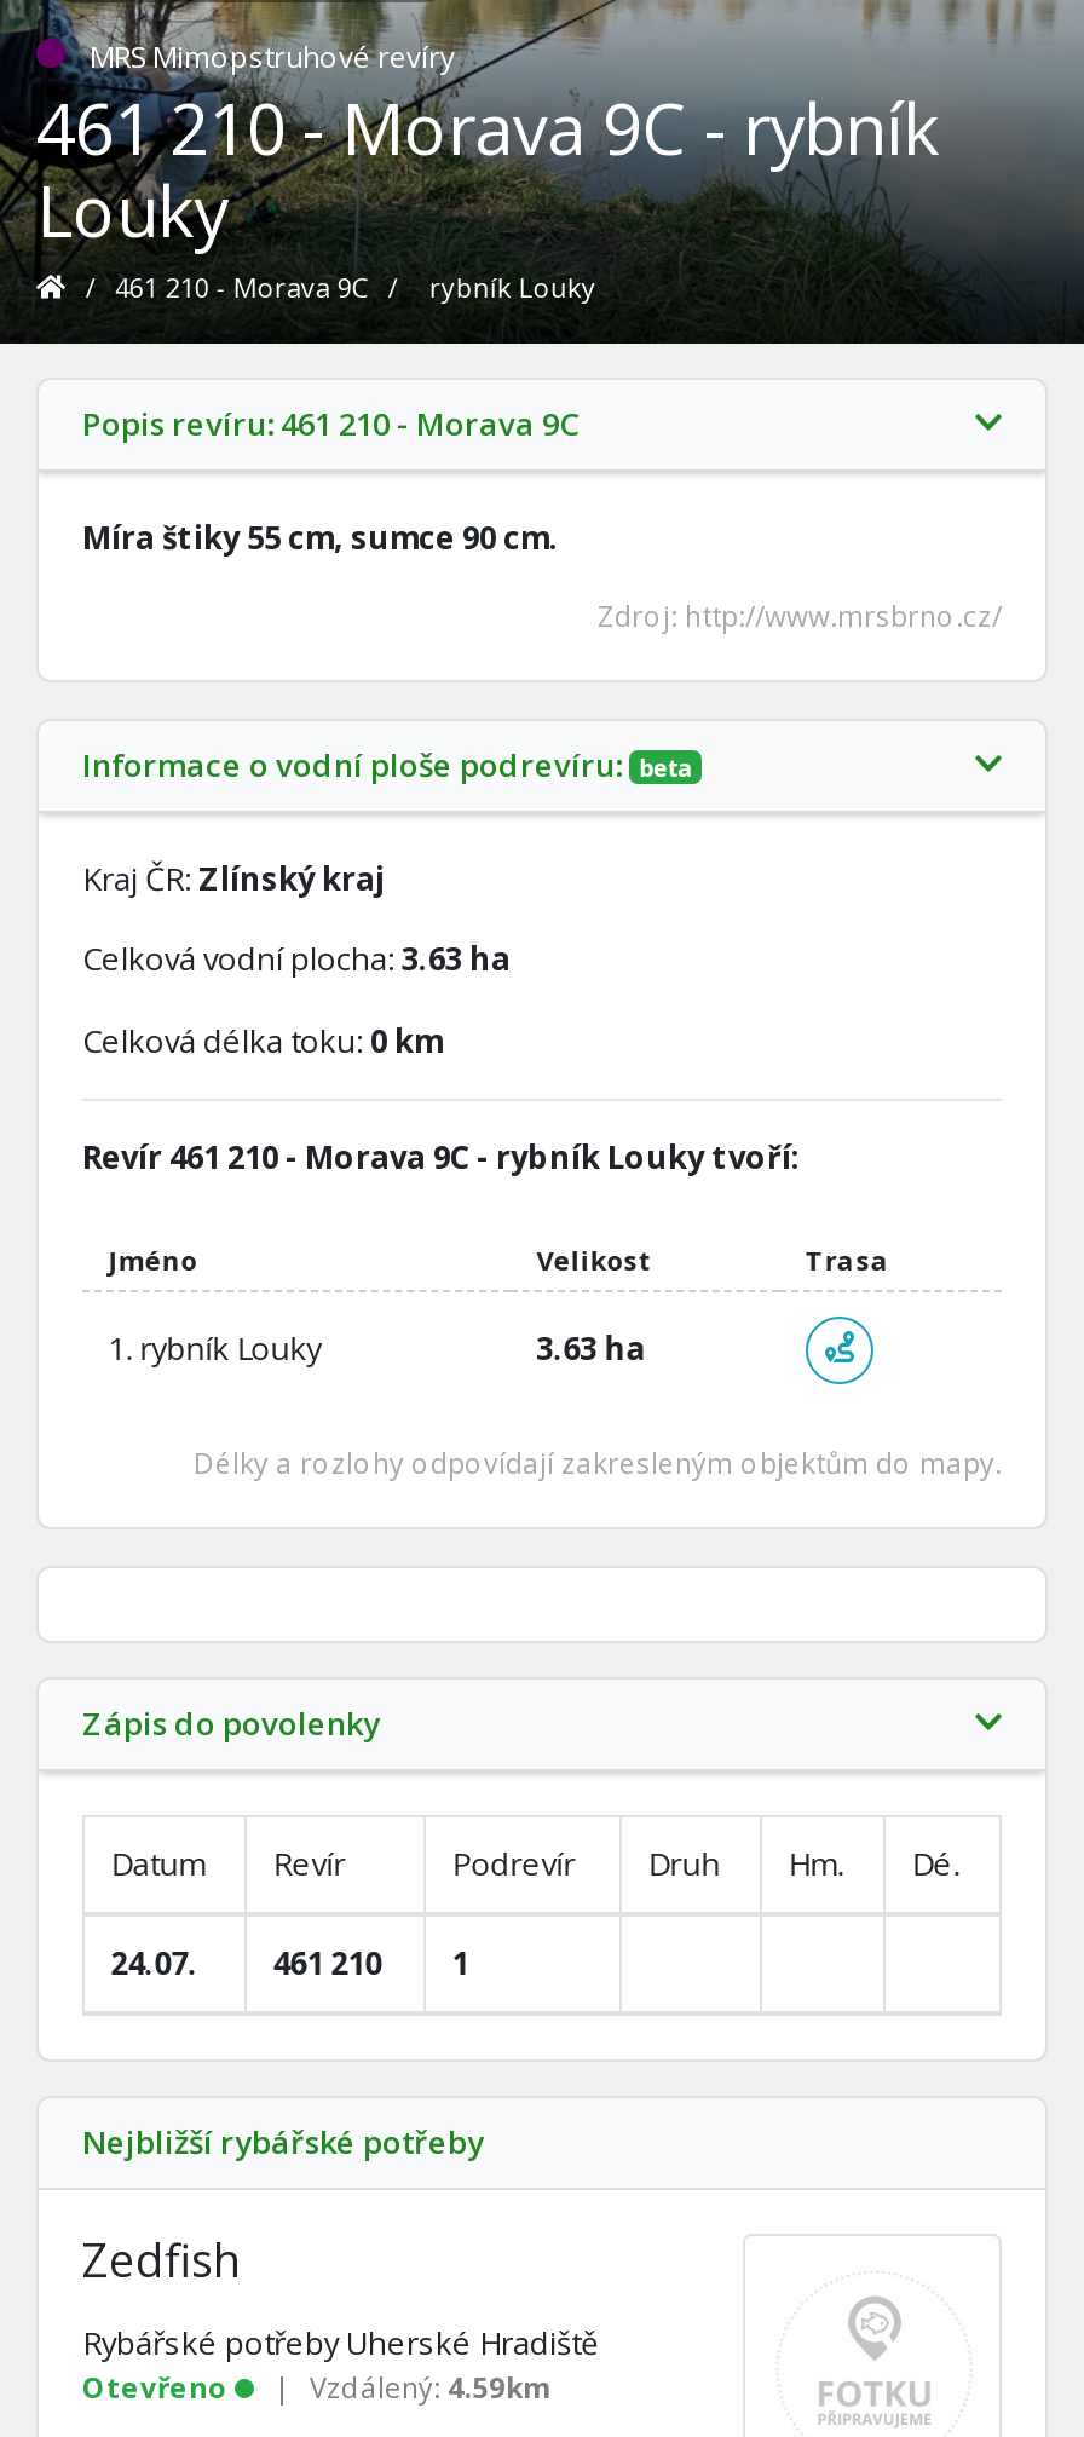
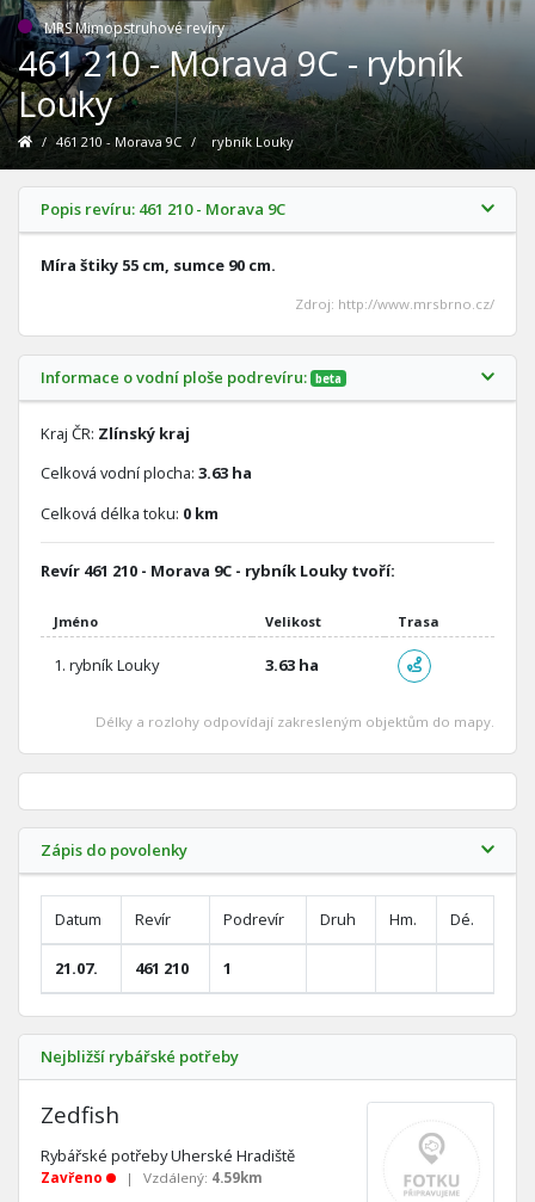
[111,1940,469,1983] 24.07. 461 210 1 -> [55,957,231,978] 21.07. 461 210 1
[82,2369,235,2405] Otevřeno -> [41,1168,106,1186] Zavřeno

